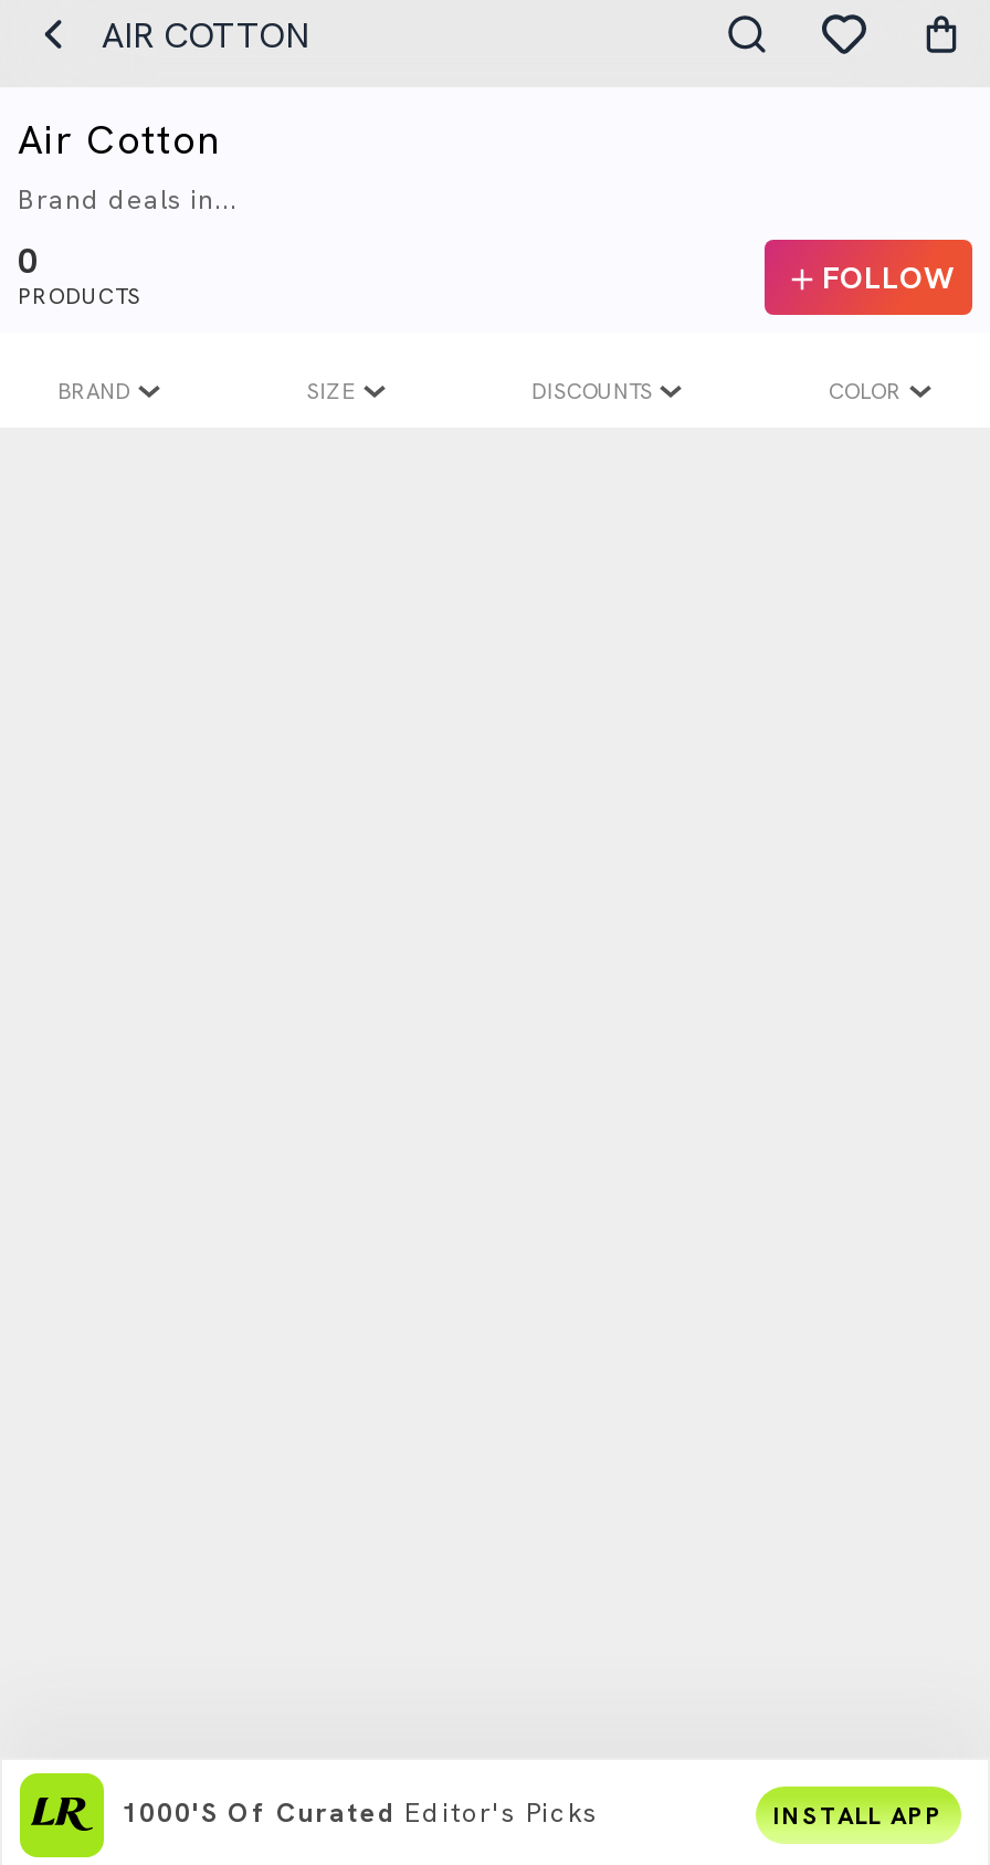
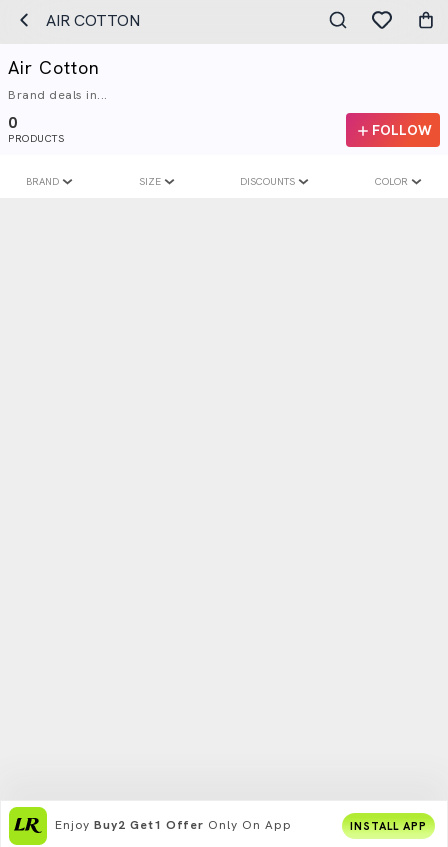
[122,1795,599,1831] 1000's Of Curated Editor's Picks -> [55,817,292,833] Enjoy Buy2 Get1 Offer Only On App

